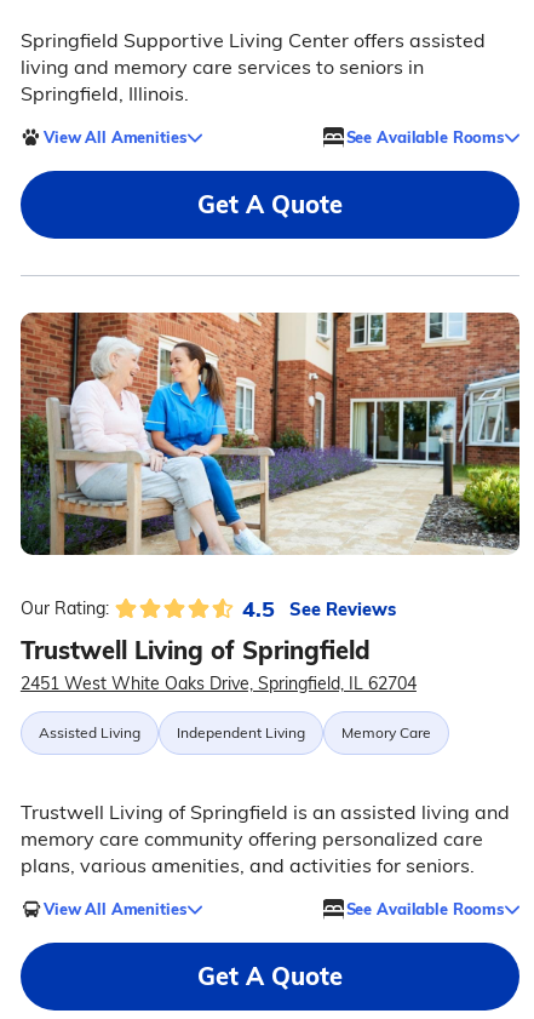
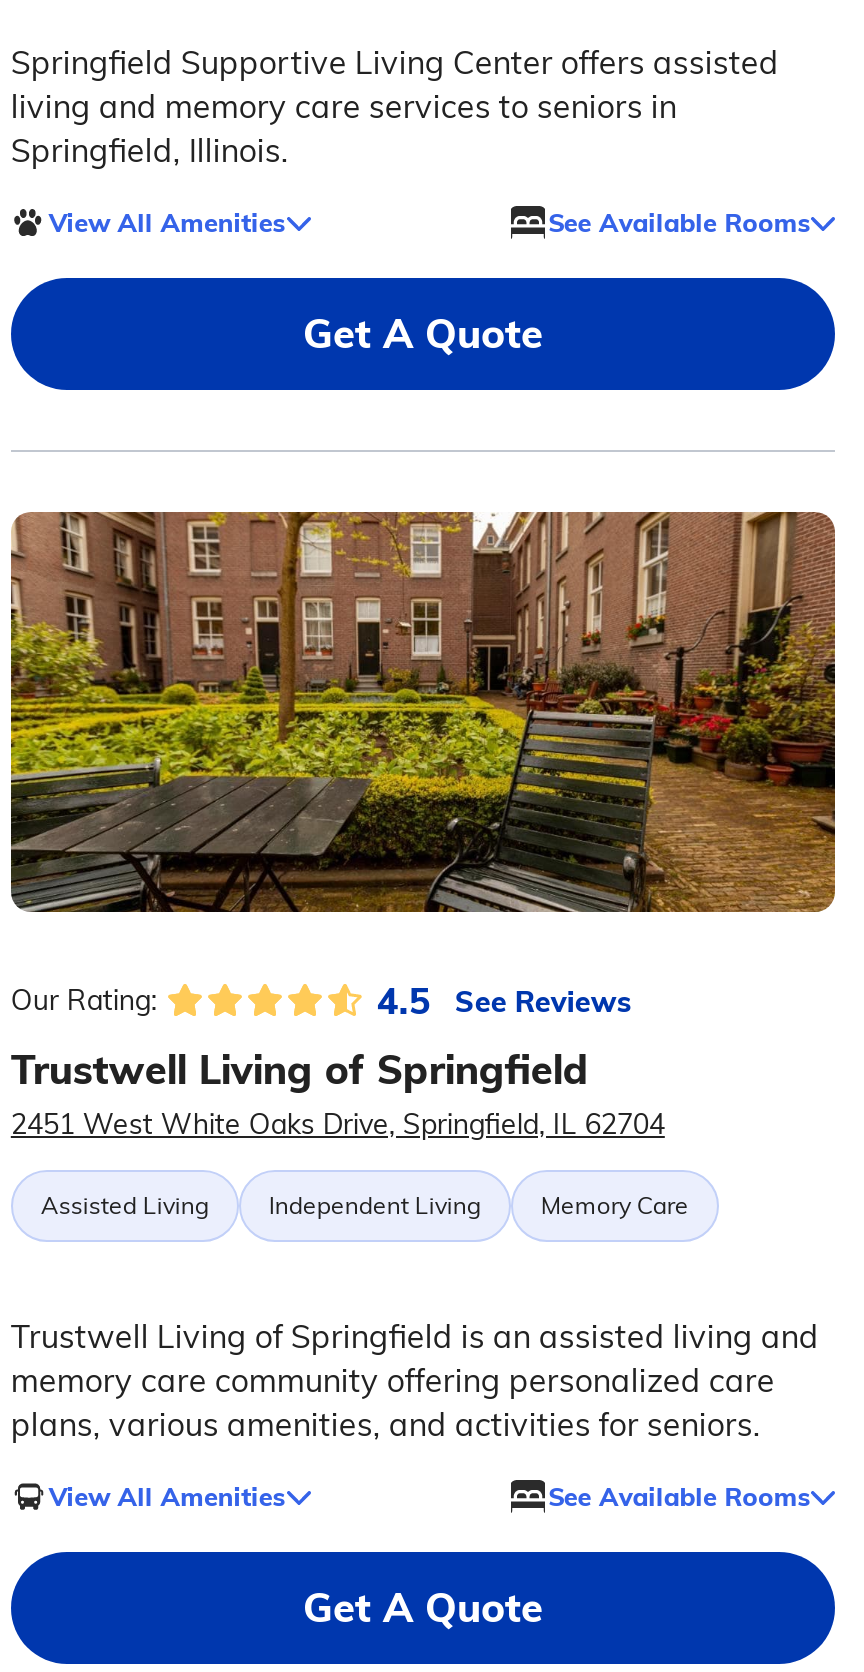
[19,311,521,556] [image] -> [9,510,837,914] [image]

